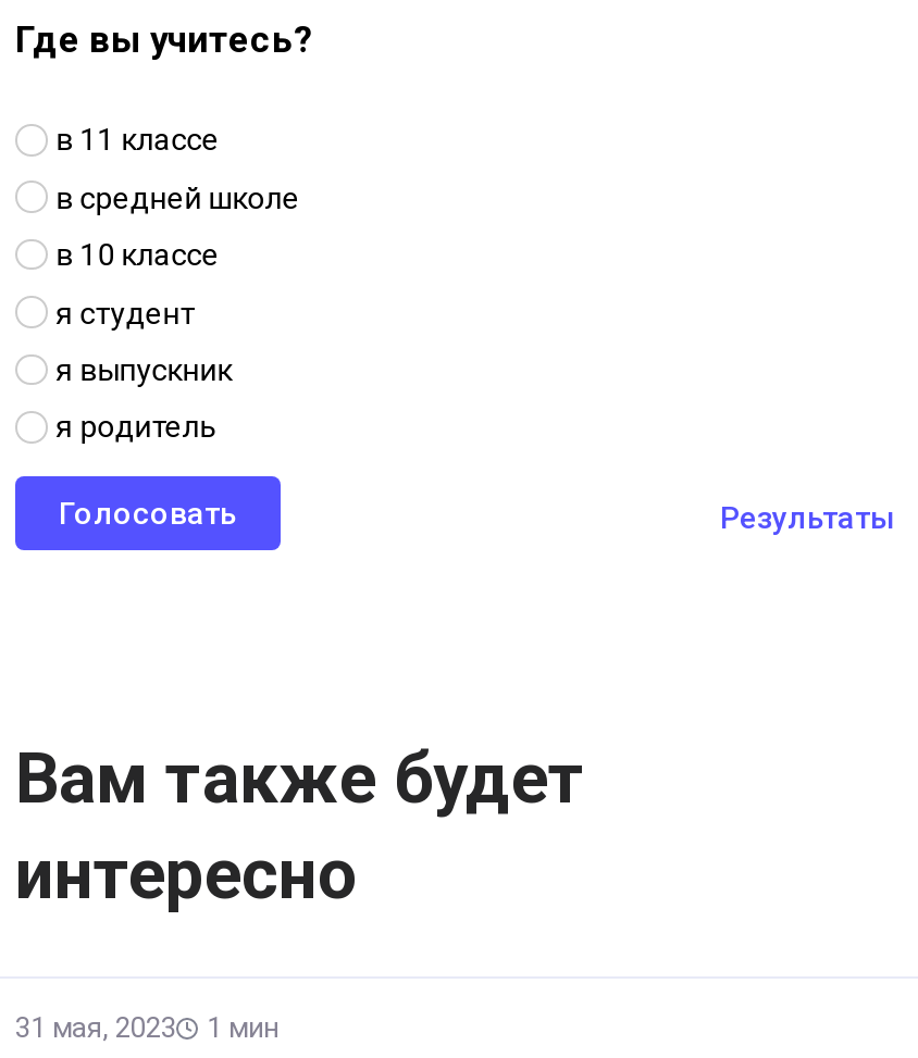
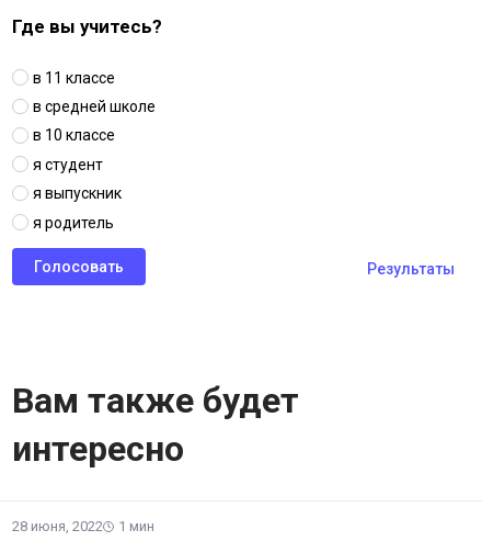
[15,1011,278,1044] 31 мая, 2023 1 мин -> [12,518,154,534] 28 июня, 2022 1 мин

